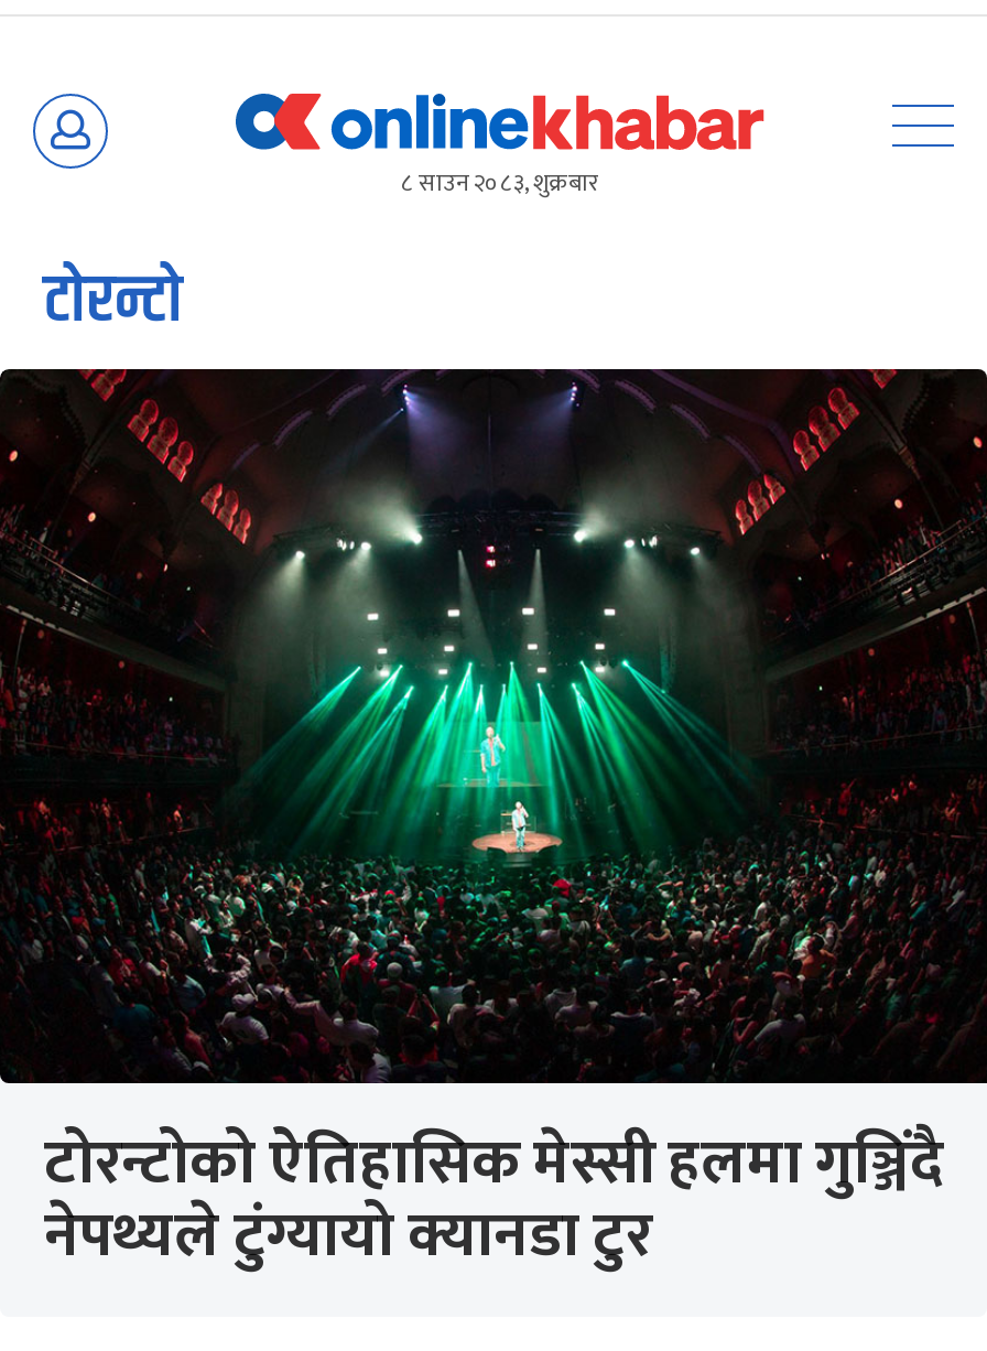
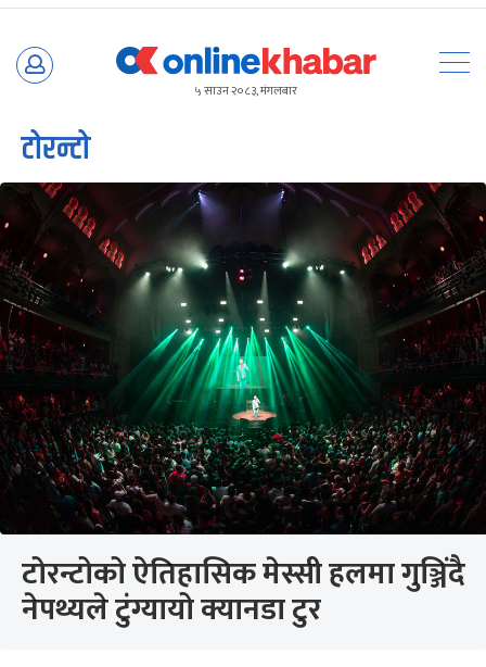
[401,164,599,204] ८ साउन २०८३, शुक्रबार -> [195,81,297,101] ५ साउन २०८३, मंगलबार

